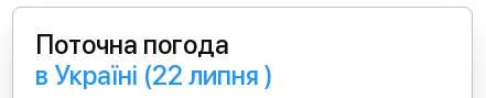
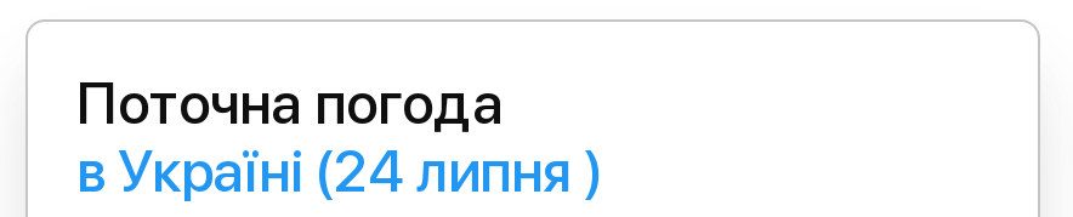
[35,59,273,91] в Україні (22 липня ) -> [76,136,603,206] в Україні (24 липня )

